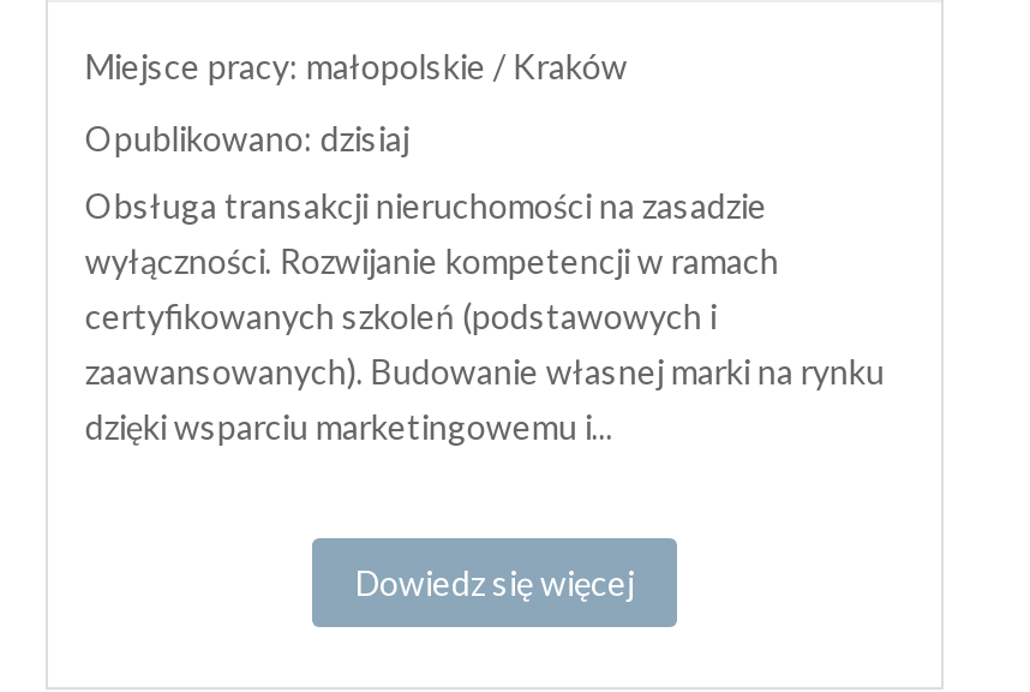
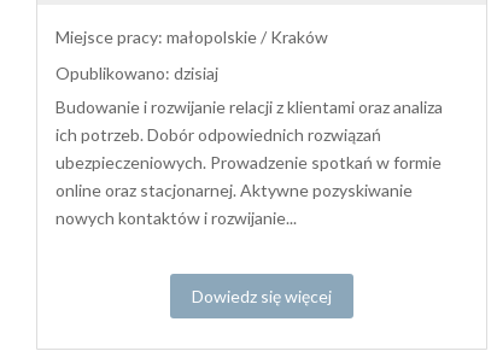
[85,186,885,448] Obsługa transakcji nieruchomości na zasadzie | wyłączności. Rozwijanie kompetencji w ramach | certyfikowanych szkoleń (podstawowych i | zaawansowanych). Budowanie własnej marki na rynku | dzięki wsparciu marketingowemu i... -> [56,97,443,228] Budowanie i rozwijanie relacji z klientami oraz analiza | ich potrzeb. Dobór odpowiednich rozwiązań | ubezpieczeniowych. Prowadzenie spotkań w formie | online oraz stacjonarnej. Aktywne pozyskiwanie | nowych kontaktów i rozwijanie...

